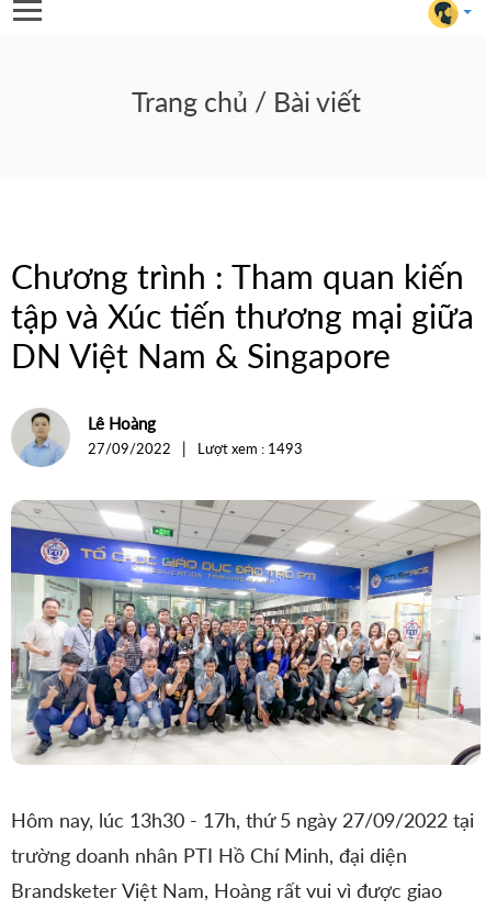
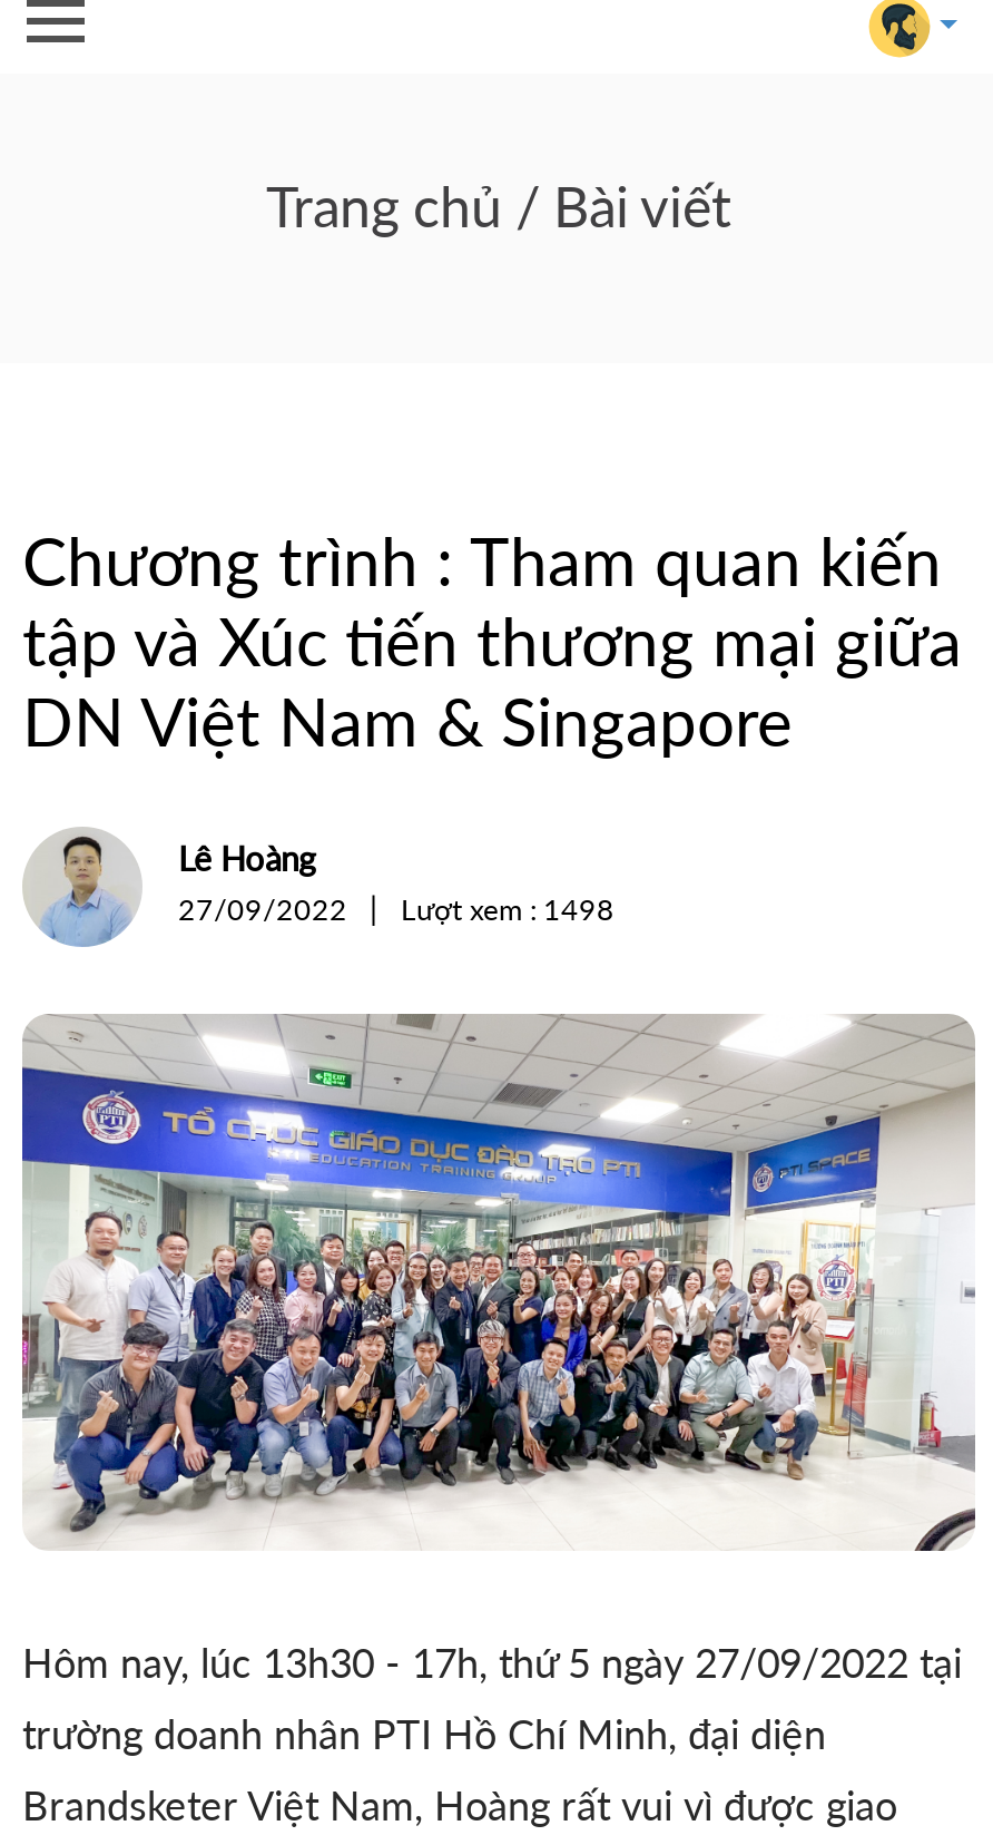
[197,440,303,457] Lượt xem : 1493 -> [401,891,615,927] Lượt xem : 1498

